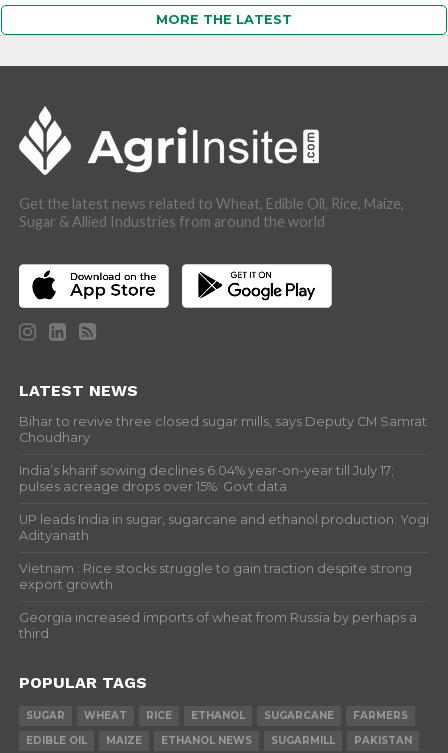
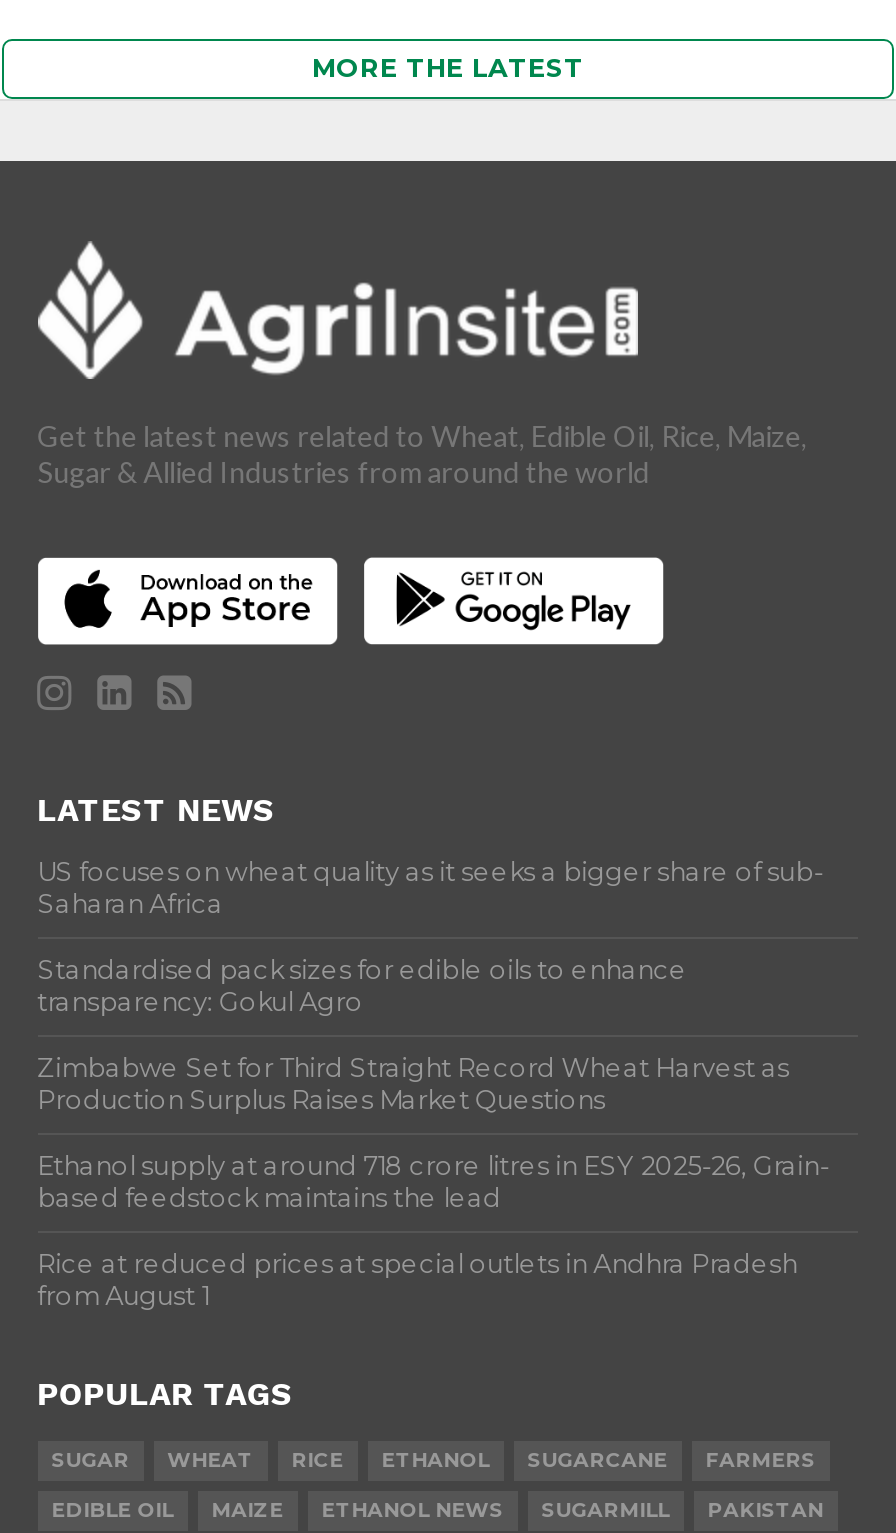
[19,414,427,445] Bihar to revive three closed sugar mills, says Deputy CM Samrat | Choudhary -> [37,856,823,918] US focuses on wheat quality as it seeks a bigger share of sub- | Saharan Africa
[19,463,394,494] India’s kharif sowing declines 6.04% year-on-year till July 17; | pulses acreage drops over 15%: Govt data -> [37,954,687,1016] Standardised pack sizes for edible oils to enhance | transparency: Gokul Agro
[19,512,429,543] UP leads India in sugar, sugarcane and ethanol production: Yogi | Adityanath -> [37,1052,789,1114] Zimbabwe Set for Third Straight Record Wheat Harvest as | Production Surplus Raises Market Questions
[19,561,412,592] Vietnam : Rice stocks struggle to gain traction despite strong | export growth -> [37,1150,829,1212] Ethanol supply at around 718 crore litres in ESY 2025-26, Grain- | based feedstock maintains the lead
[19,610,417,641] Georgia increased imports of wheat from Russia by perhaps a | third -> [37,1248,797,1310] Rice at reduced prices at special outlets in Andhra Pradesh | from August 1

